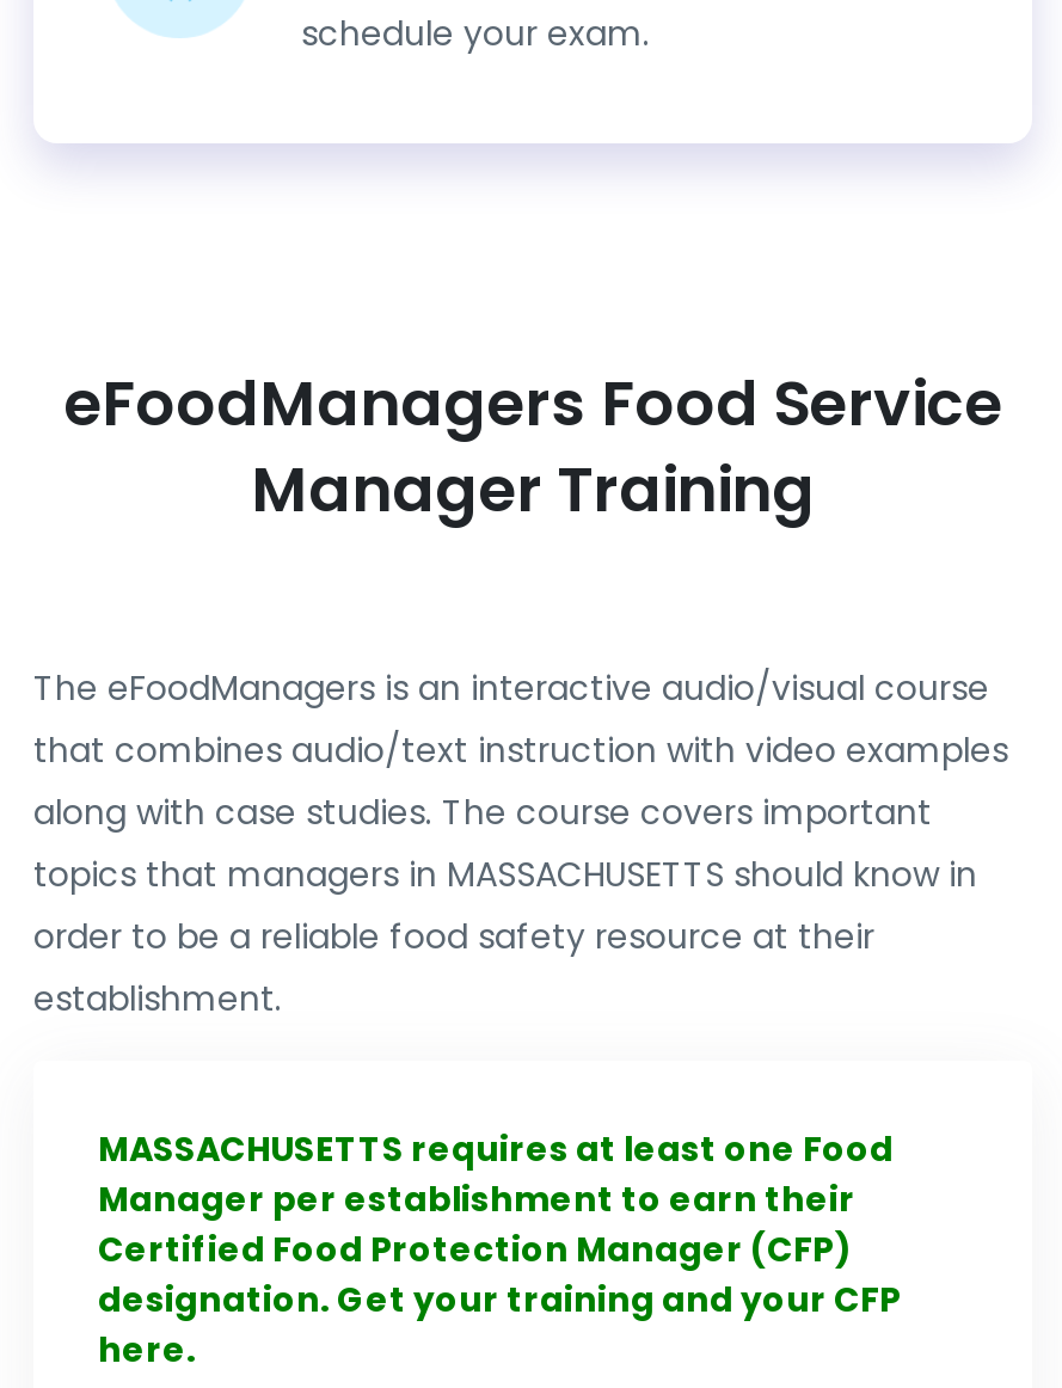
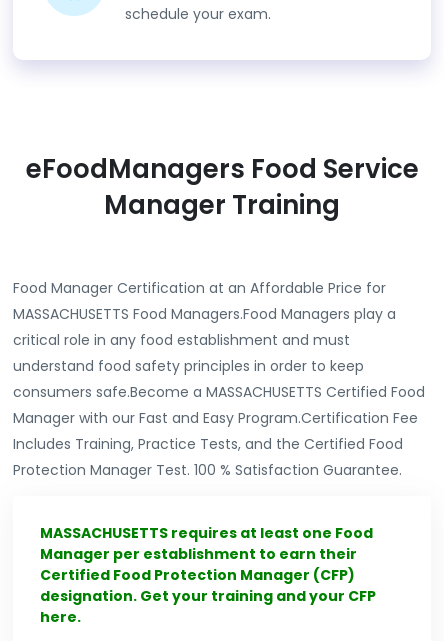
[33,664,1008,1022] The eFoodManagers is an interactive audio/visual course | that combines audio/text instruction with video examples | along with case studies. The course covers important | topics that managers in MASSACHUSETTS should know in | order to be a reliable food safety resource at their | establishment. -> [13,278,425,480] Food Manager Certification at an Affordable Price for | MASSACHUSETTS Food Managers.Food Managers play a | critical role in any food establishment and must | understand food safety principles in order to keep | consumers safe.Become a MASSACHUSETTS Certified Food | Manager with our Fast and Easy Program.Certification Fee | Includes Training, Practice Tests, and the Certified Food | Protection Manager Test. 100 % Satisfaction Guarantee.

